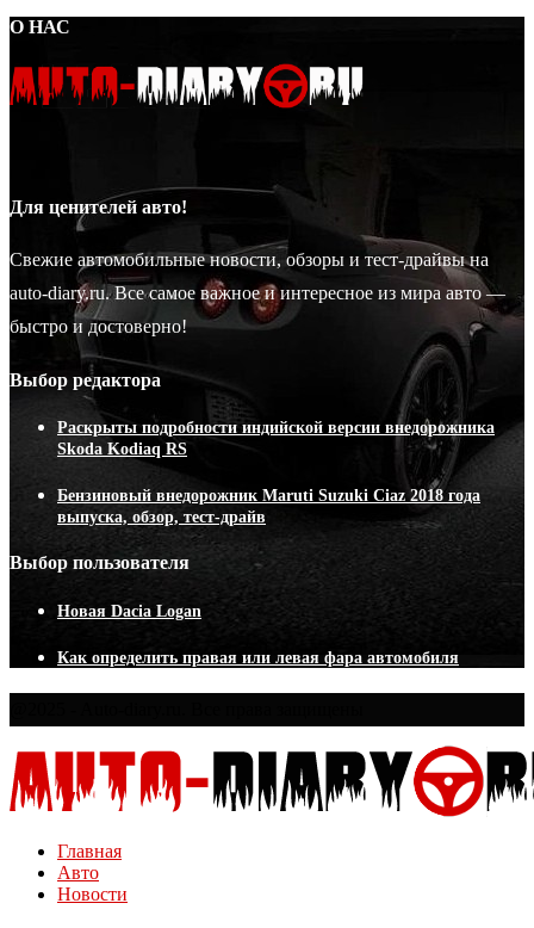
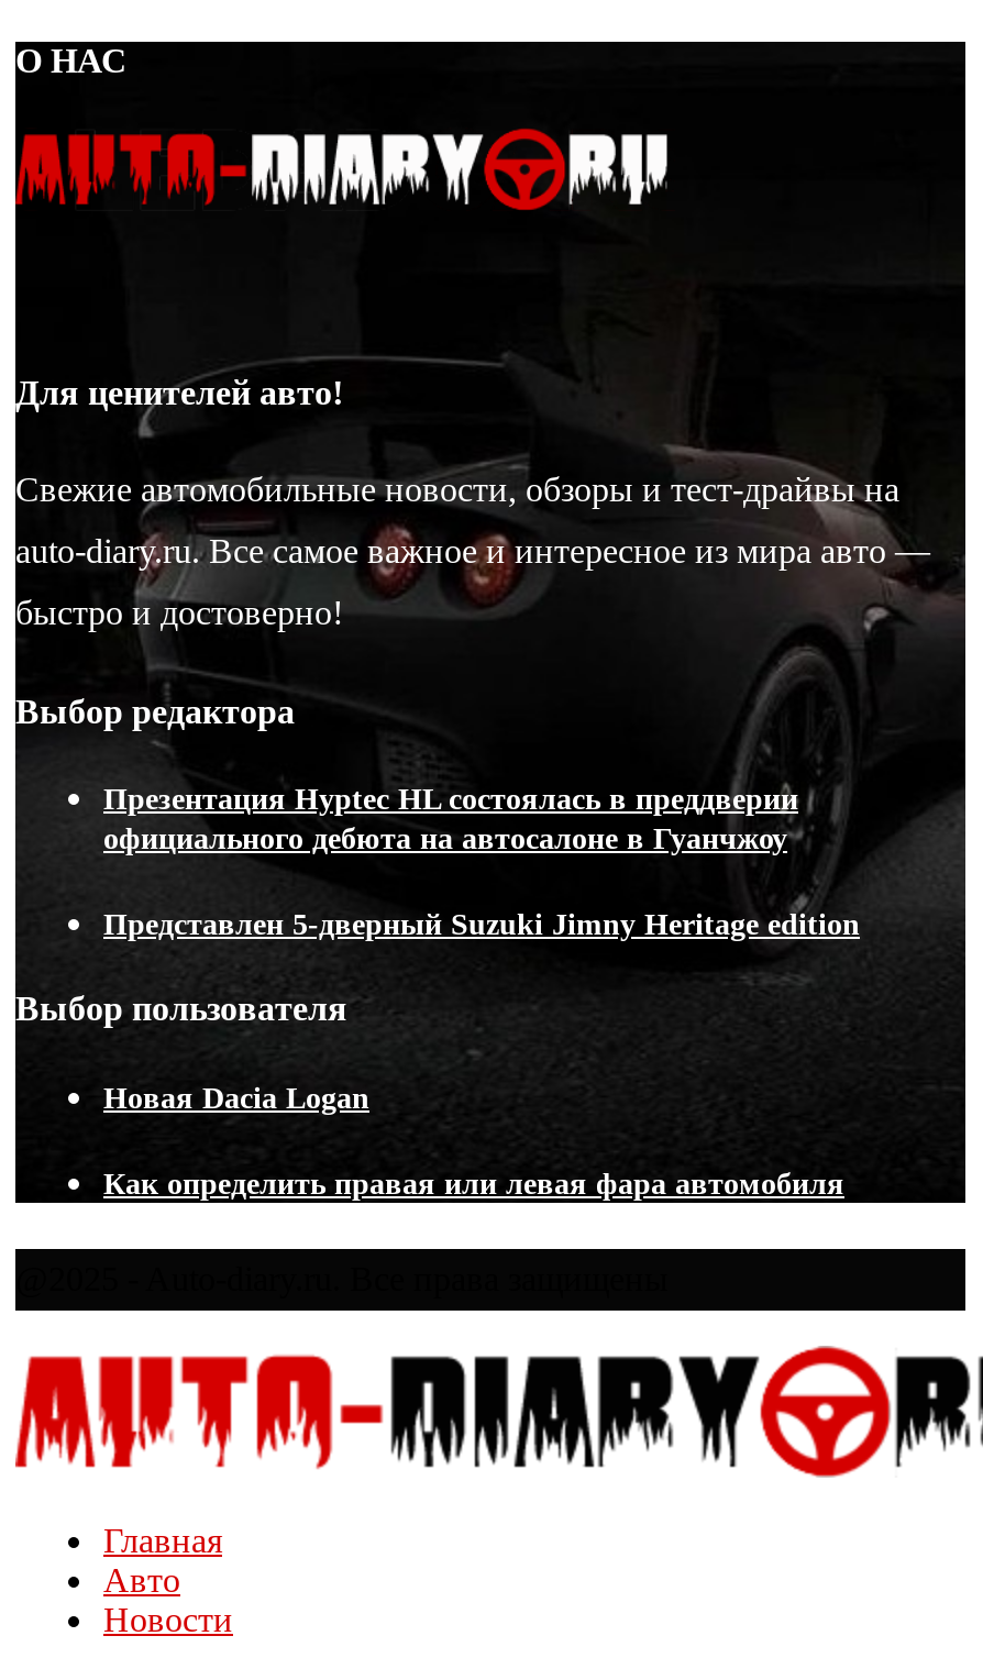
[57,419,495,458] Раскрыты подробности индийской версии внедорожника | Skoda Kodiaq RS -> [103,783,798,855] Презентация Hyptec HL состоялась в преддверии | официального дебюта на автосалоне в Гуанчжоу
[57,487,480,526] Бензиновый внедорожник Maruti Suzuki Ciaz 2018 года | выпуска, обзор, тест-драйв -> [103,909,860,942] Представлен 5-дверный Suzuki Jimny Heritage edition

